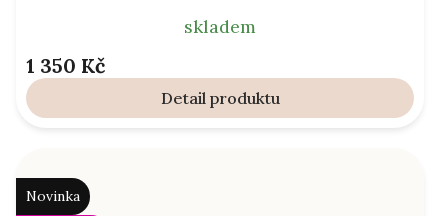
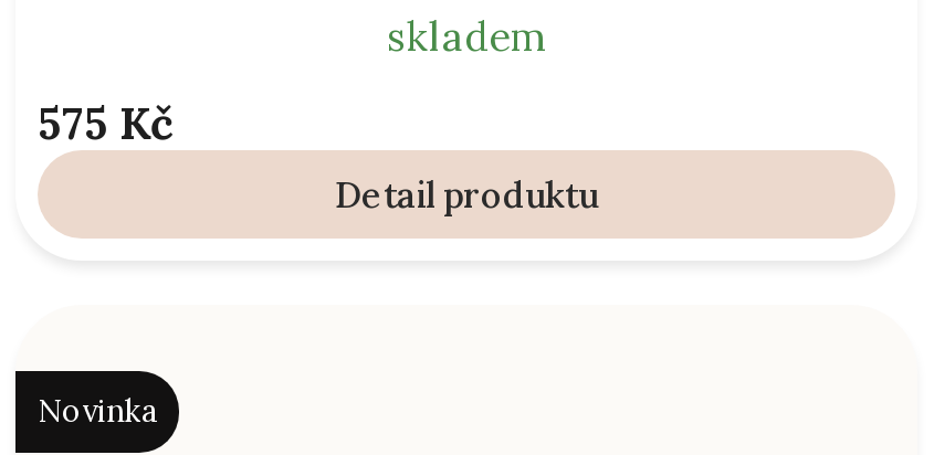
[26,53,105,78] 1 350 Kč -> [38,94,172,150] 575 Kč

